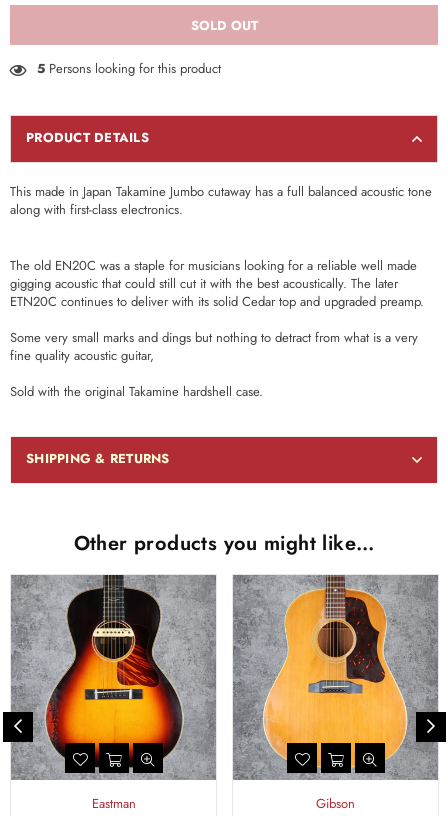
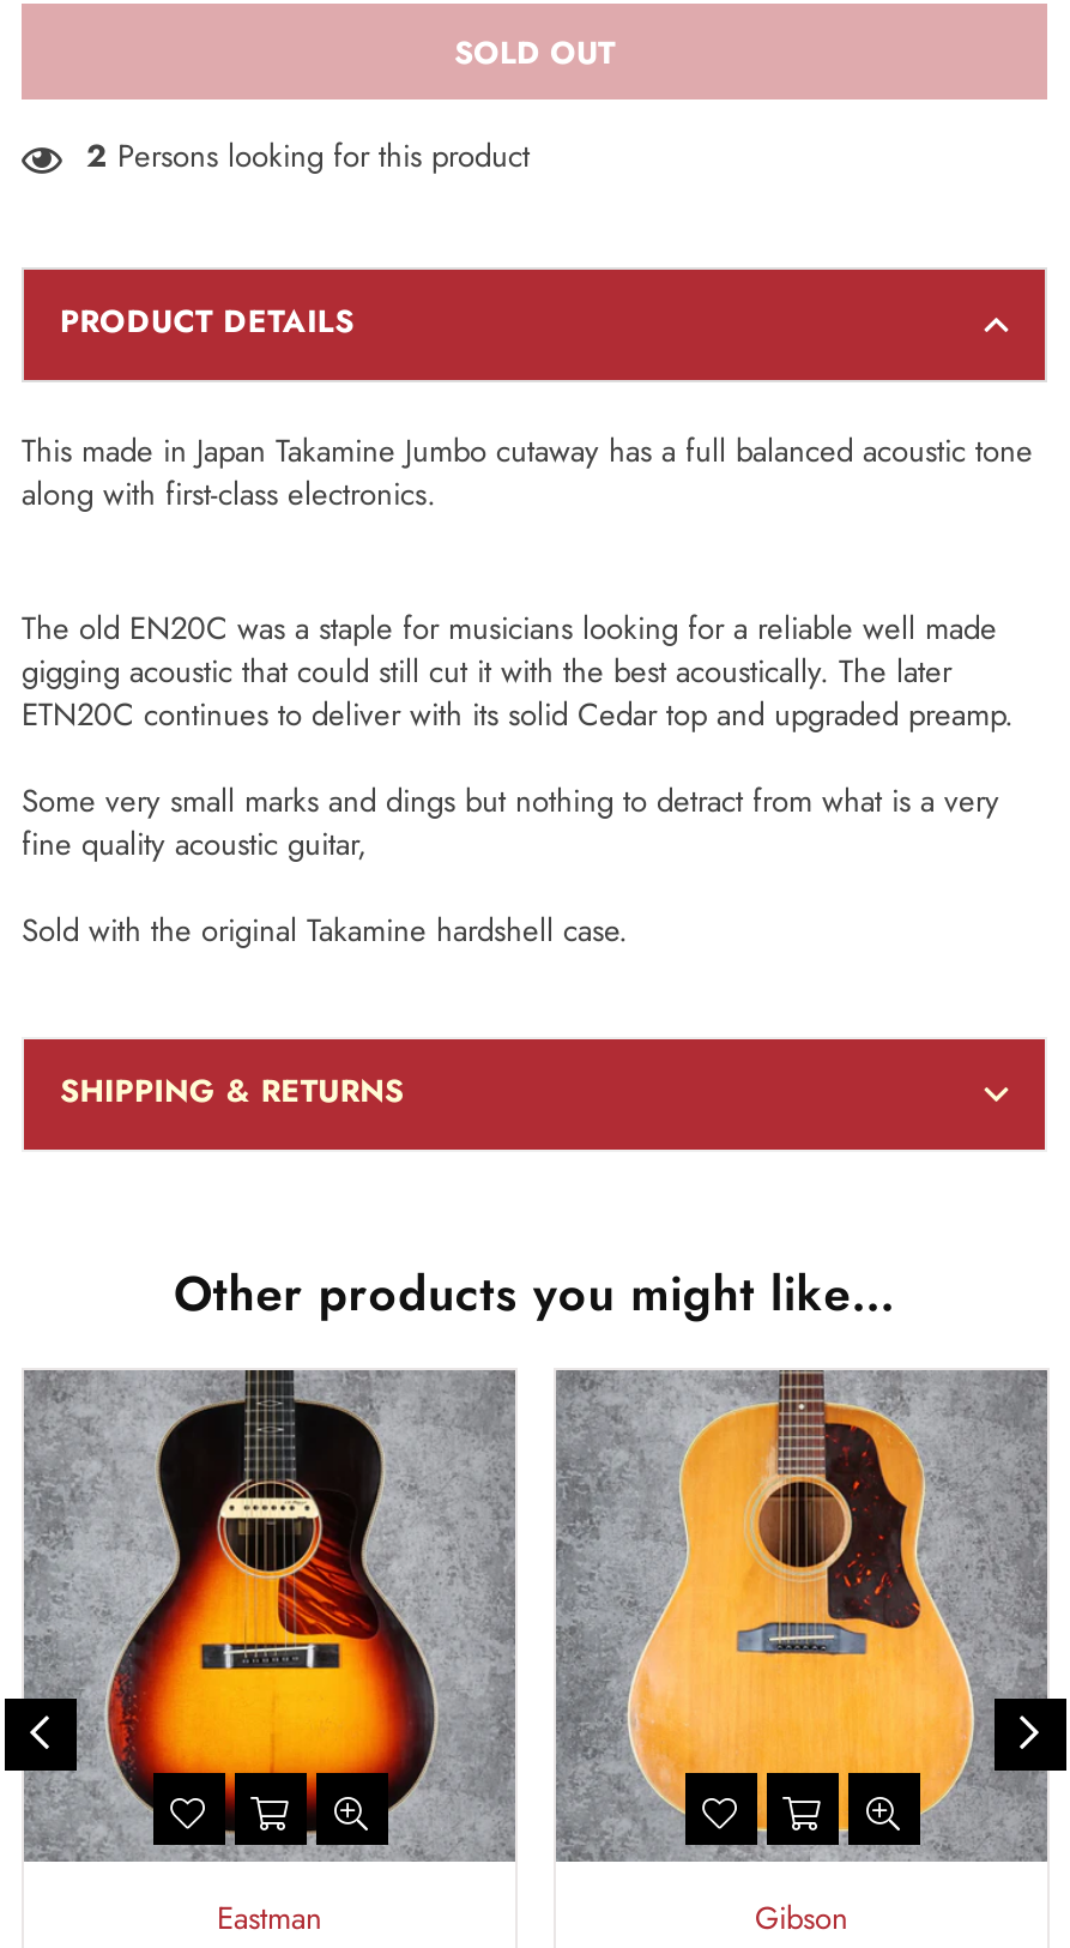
[37,59,221,78] 5 Persons looking for this product -> [86,133,530,179] 2 Persons looking for this product

